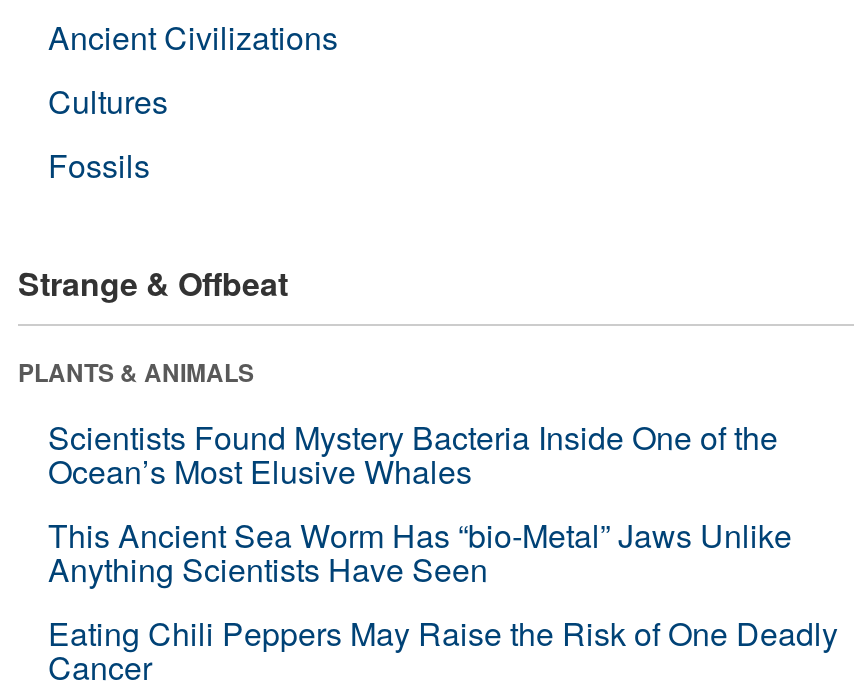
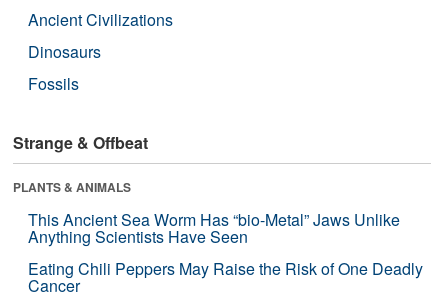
[48,78,168,124] Cultures -> [28,40,101,63] Dinosaurs
[48,414,778,494] Scientists Found Mystery Bacteria Inside One of the | Ocean’s Most Elusive Whales -> none

